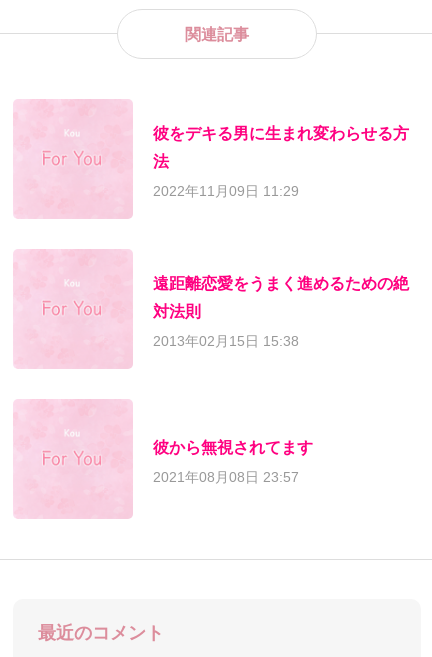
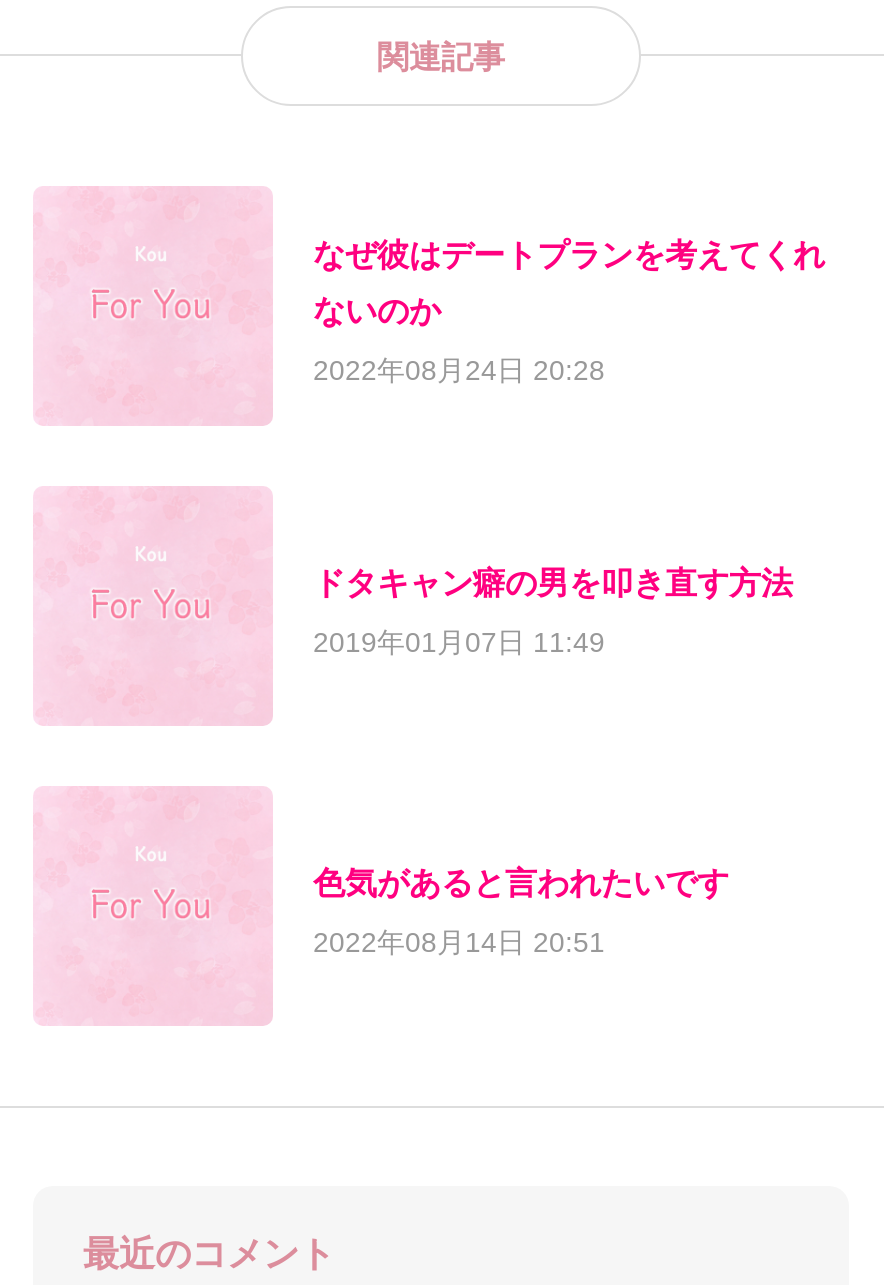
[153,125,409,199] 彼をデキる男に生まれ変わらせる方 | 法 | 2022年11月09日 11:29 -> [313,238,825,386] なぜ彼はデートプランを考えてくれ | ないのか | 2022年08月24日 20:28
[153,275,409,349] 遠距離恋愛をうまく進めるための絶 | 対法則 | 2013年02月15日 15:38 -> [313,566,793,658] ドタキャン癖の男を叩き直す方法 | 2019年01月07日 11:49
[153,439,313,485] 彼から無視されてます | 2021年08月08日 23:57 -> [313,866,729,958] 色気があると言われたいです | 2022年08月14日 20:51

